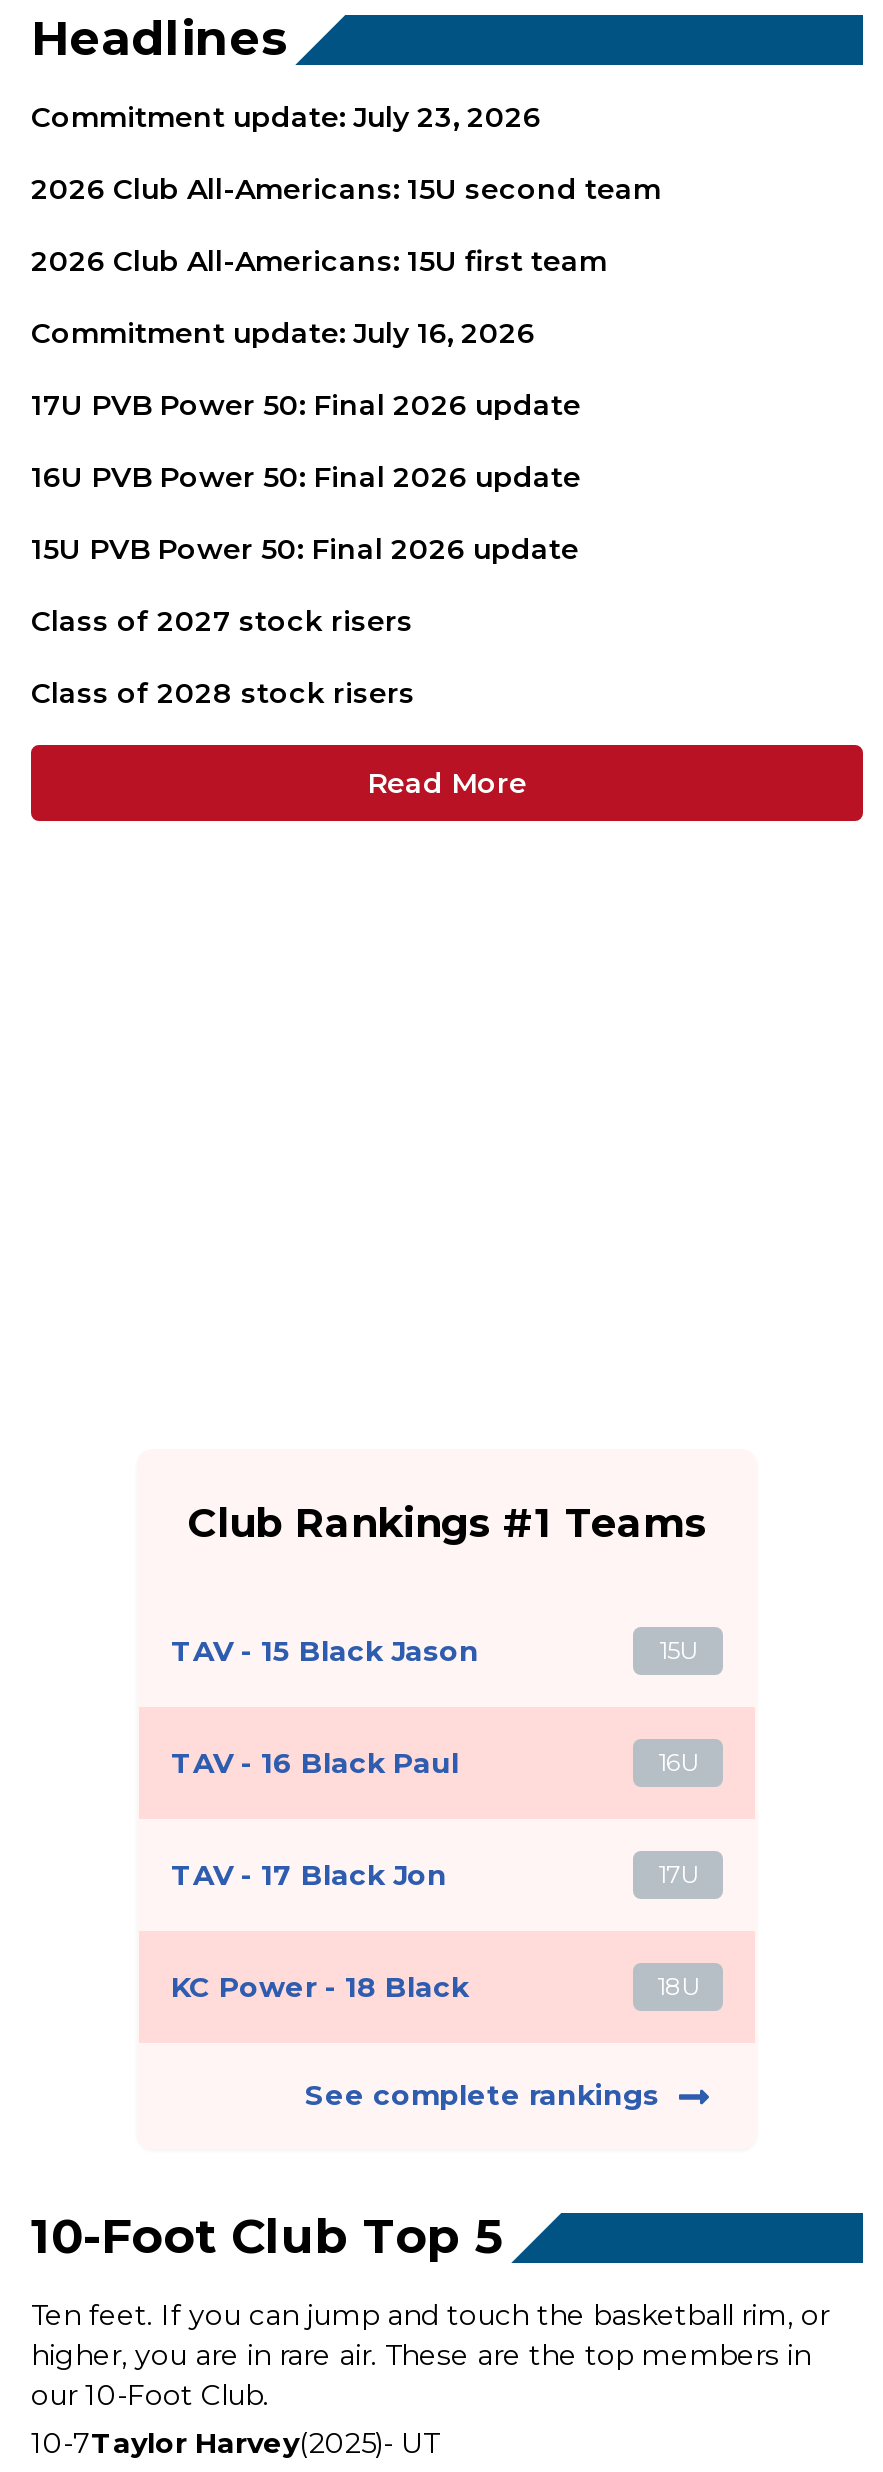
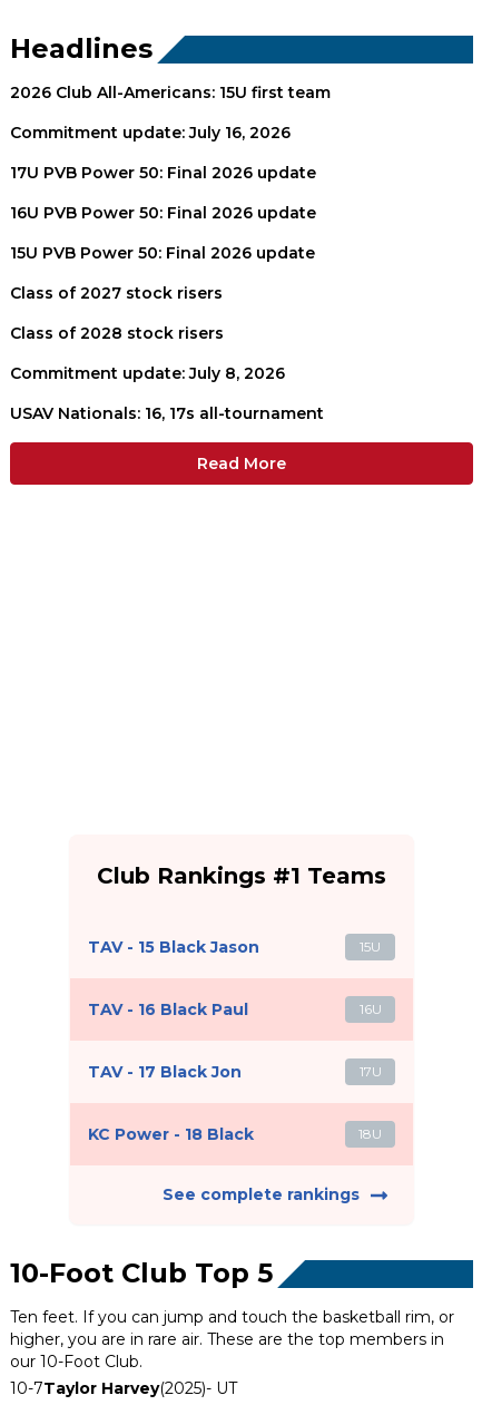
[31,98,661,206] Commitment update: July 23, 2026 | 2026 Club All-Americans: 15U second team -> none
moved [31,242,607,710] -> [10,82,331,343]: 2026 Club All-Americans: 15U first team | Commitment update: July 16, 2026 | 17U PVB Power 50: Final 2026 update | 16U PVB Power 50: Final 2026 update | 15U PVB Power 50: Final 2026 update | Class of 2027 stock risers | Class of 2028 stock risers
none -> [10,363,324,423] Commitment update: July 8, 2026 | USAV Nationals: 16, 17s all-tournament

